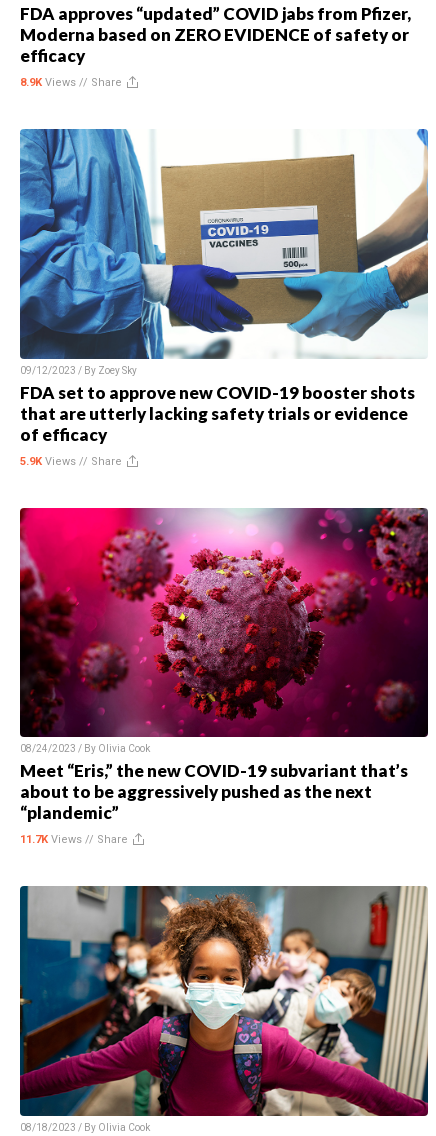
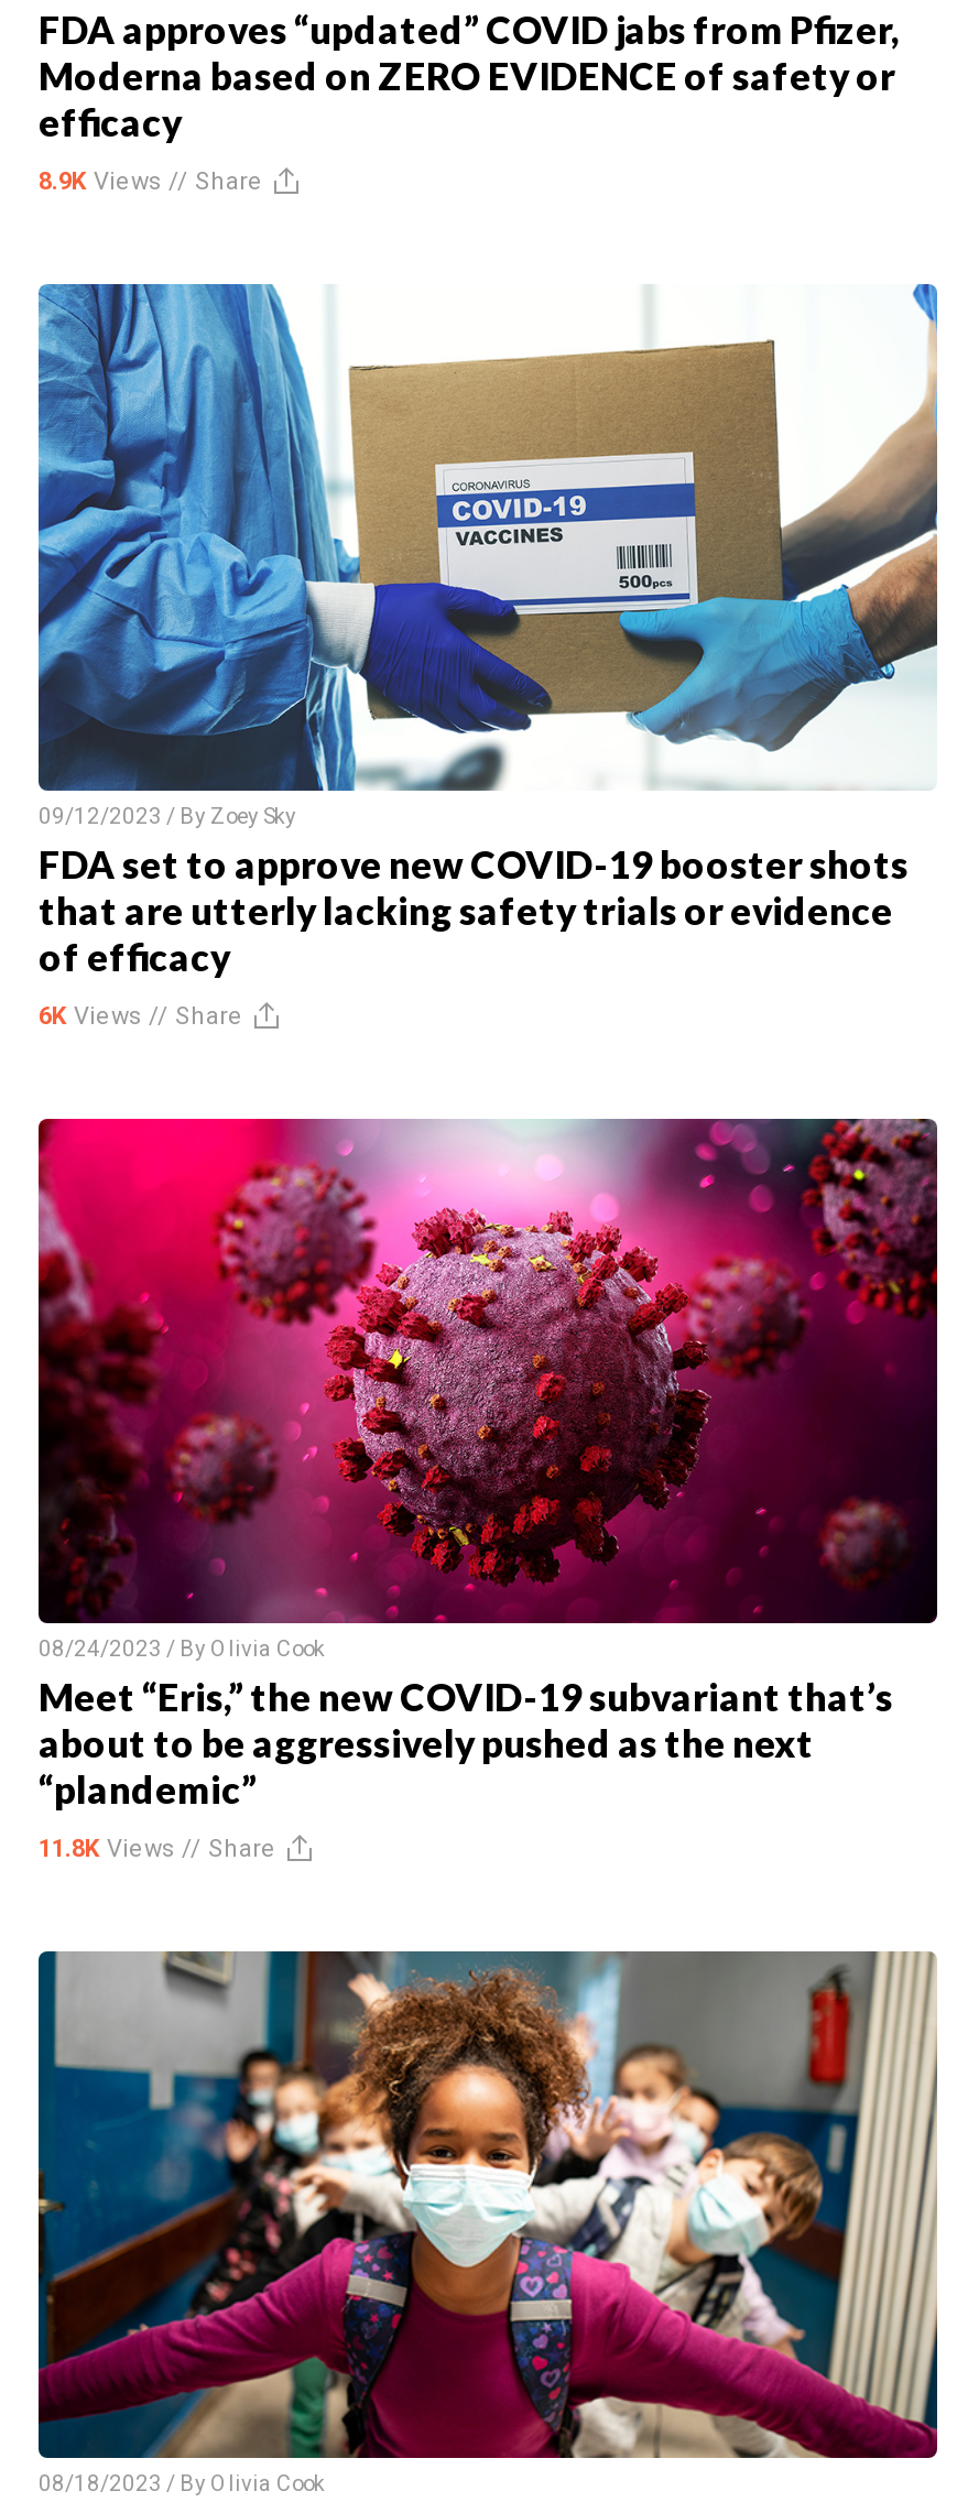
[20,454,122,467] 5.9K Views // Share -> [39,1001,243,1030] 6K Views // Share
[20,833,128,846] 11.7K Views // Share -> [39,1835,276,1863] 11.8K Views // Share

